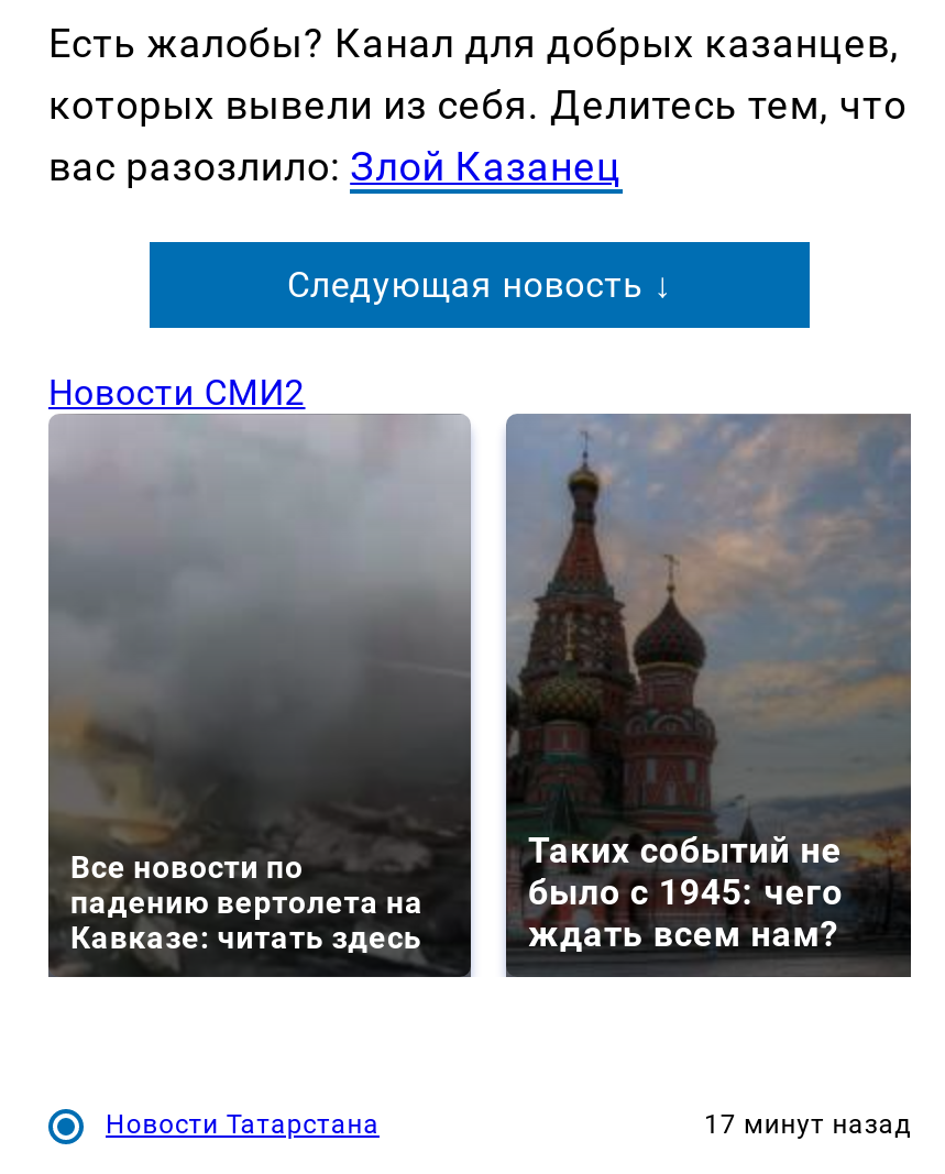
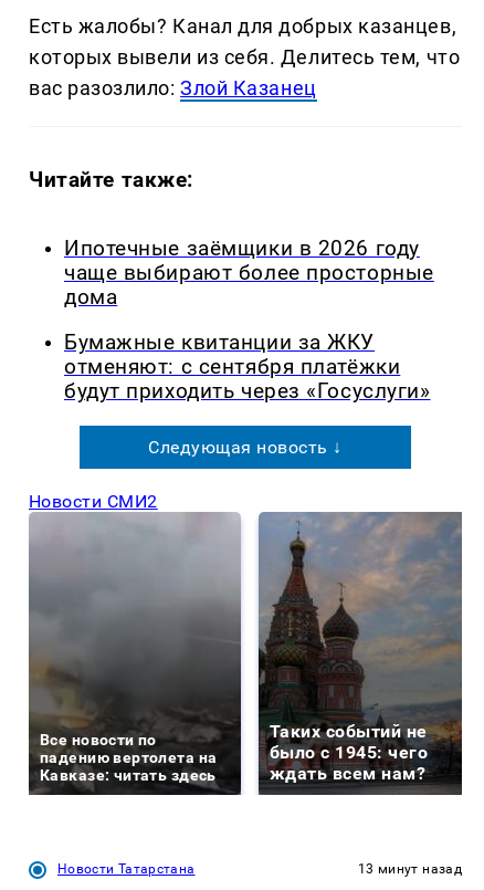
none -> [29,167,434,404] Читайте также: | Ипотечные заёмщики в 2026 году | чаще выбирают более просторные | дома | Бумажные квитанции за ЖКУ | отменяют: с сентября платёжки | будут приходить через «Госуслуги»
[704,1110,911,1141] 17 минут назад -> [358,861,462,877] 13 минут назад

